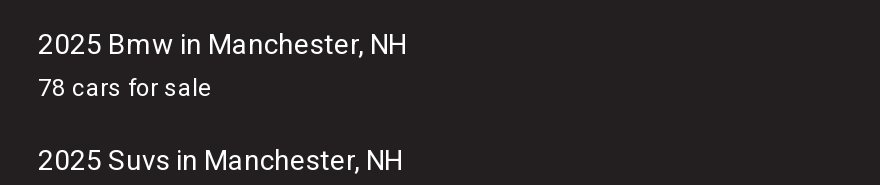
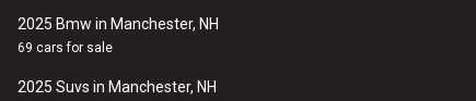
[38,74,212,102] 78 cars for sale -> [18,40,113,55] 69 cars for sale

